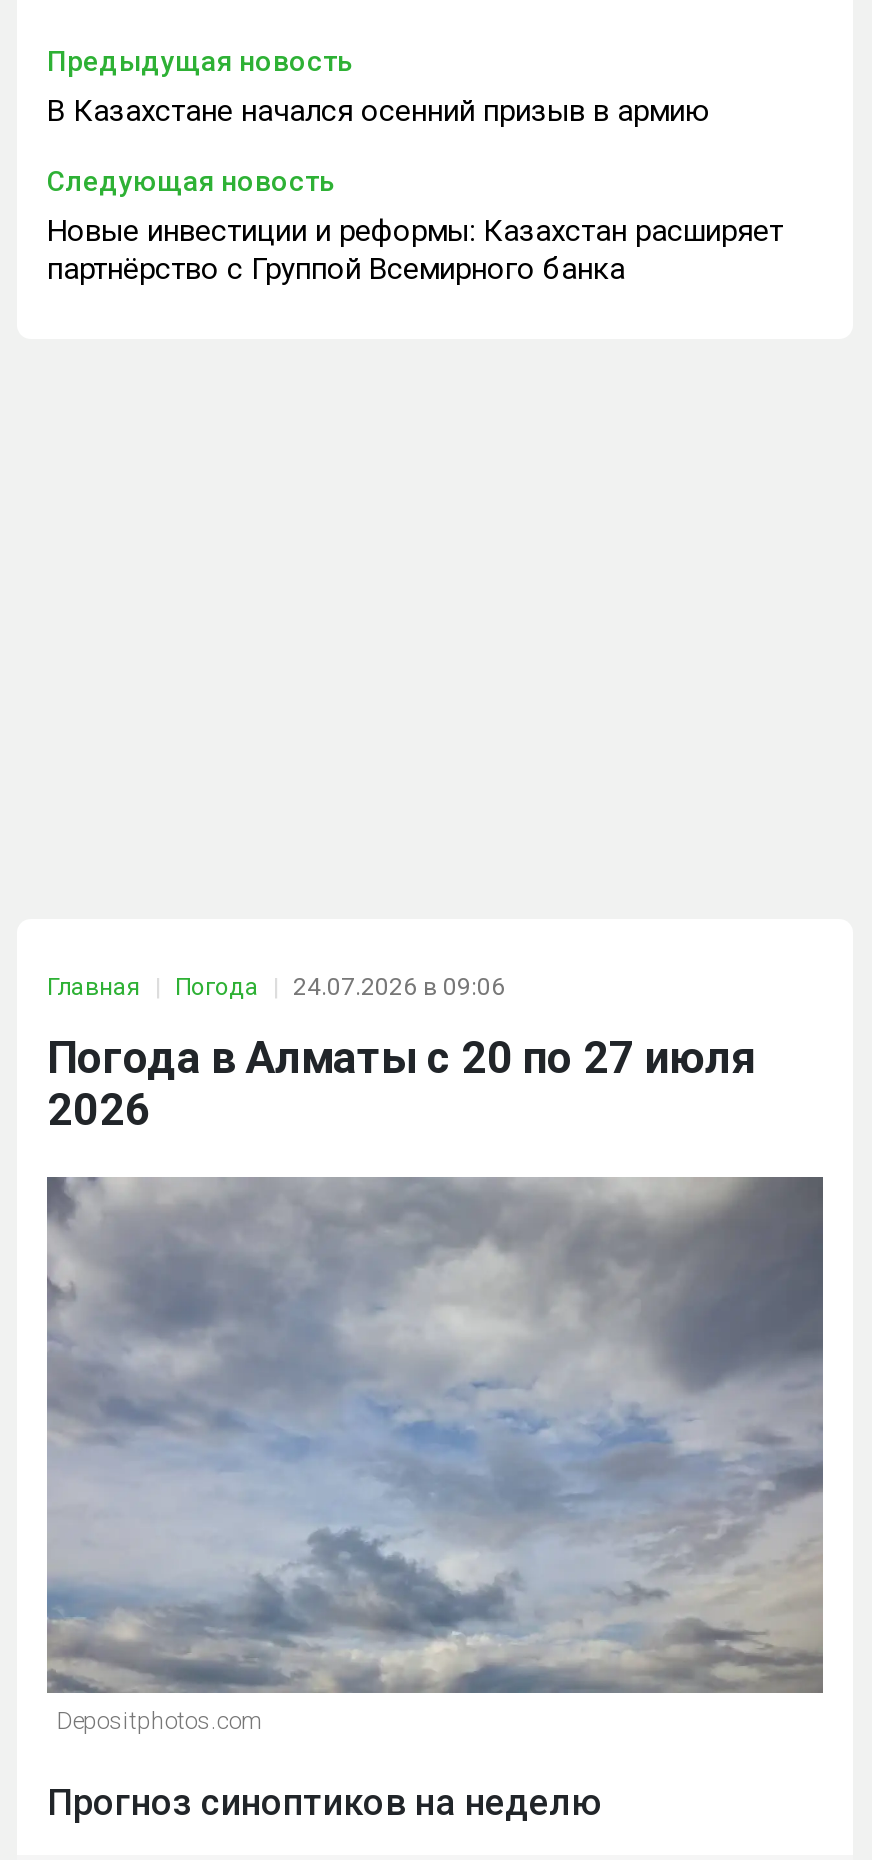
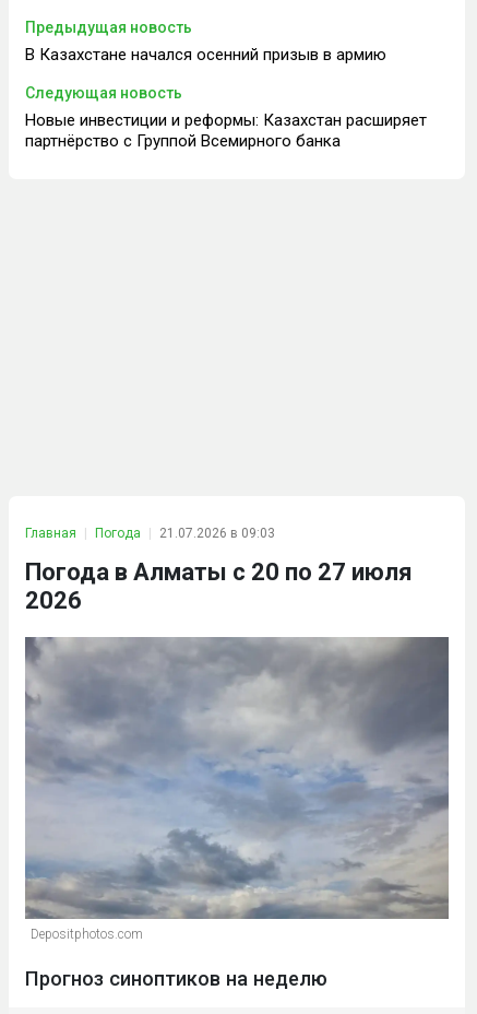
[47,972,505,1000] Главная Погода 24.07.2026 в 09:06 -> [25,525,275,541] Главная Погода 21.07.2026 в 09:03

